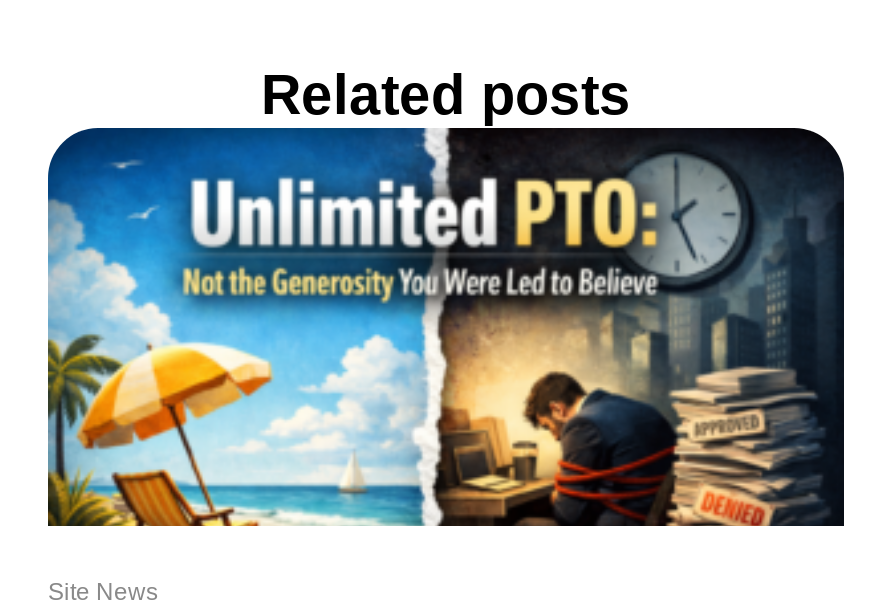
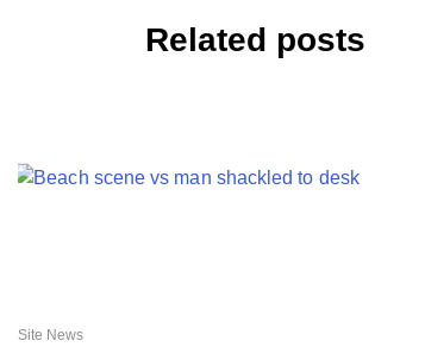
[46,126,846,528] [image] -> none

